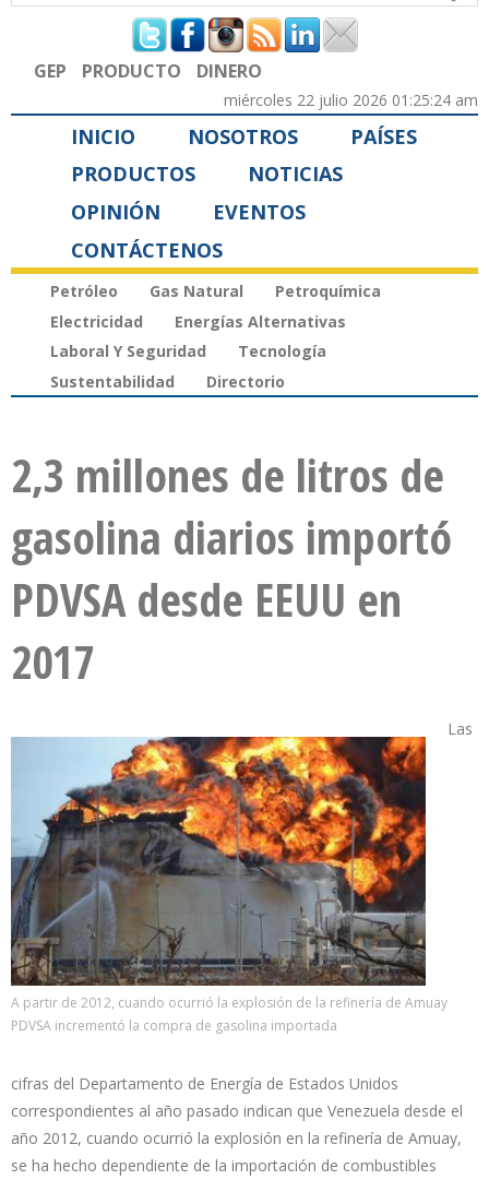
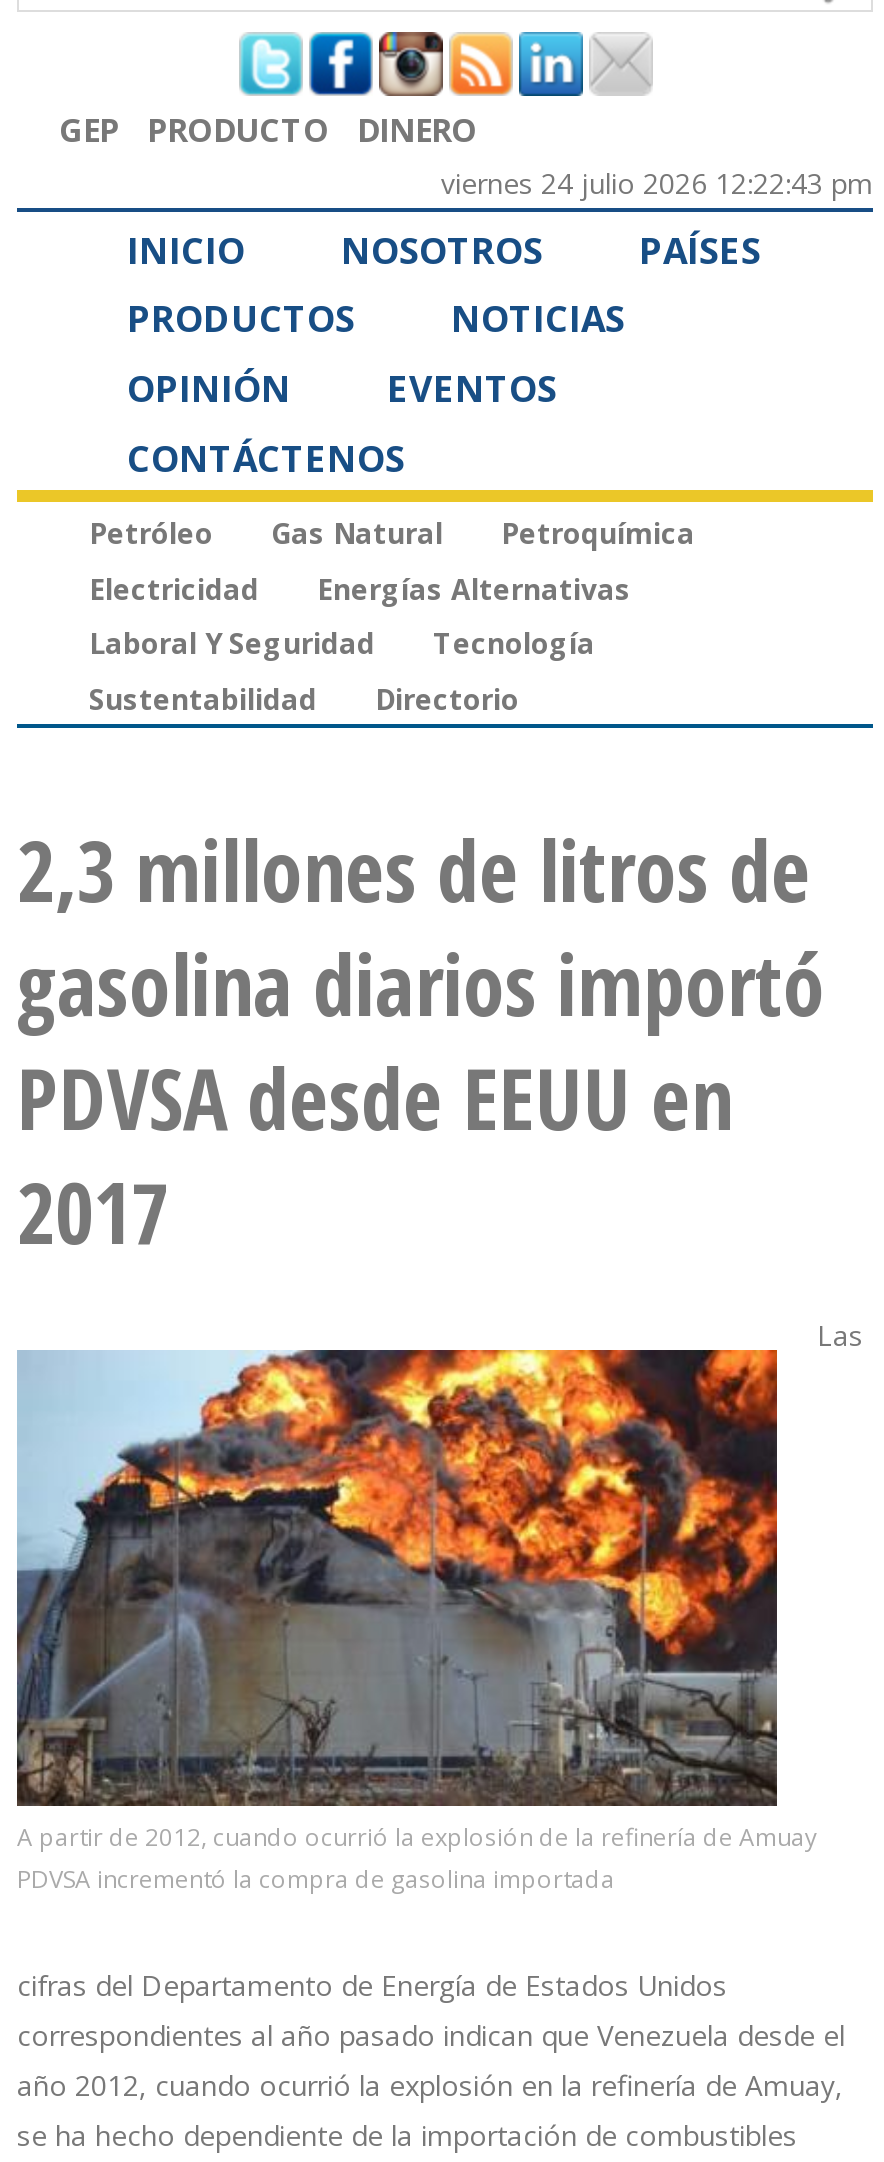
[224,89,478,110] miércoles 22 julio 2026 01:25:24 am -> [441,164,873,202] viernes 24 julio 2026 12:22:43 pm

